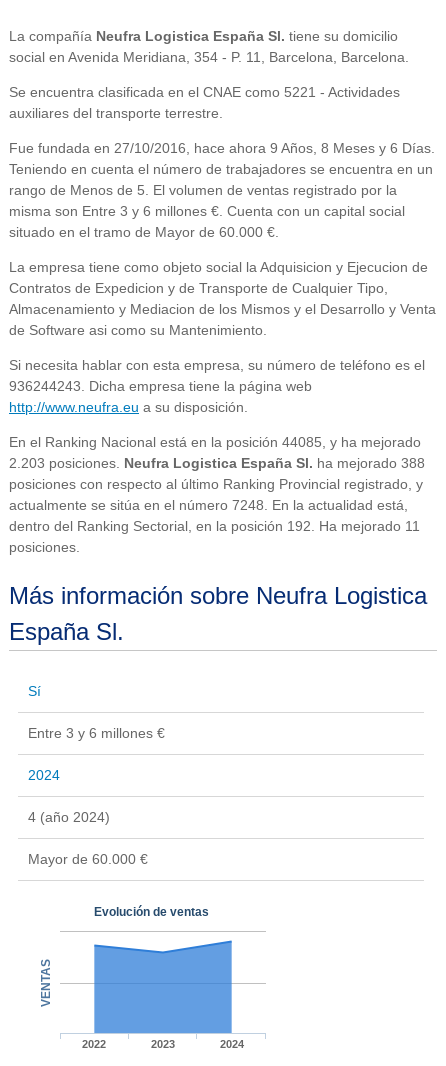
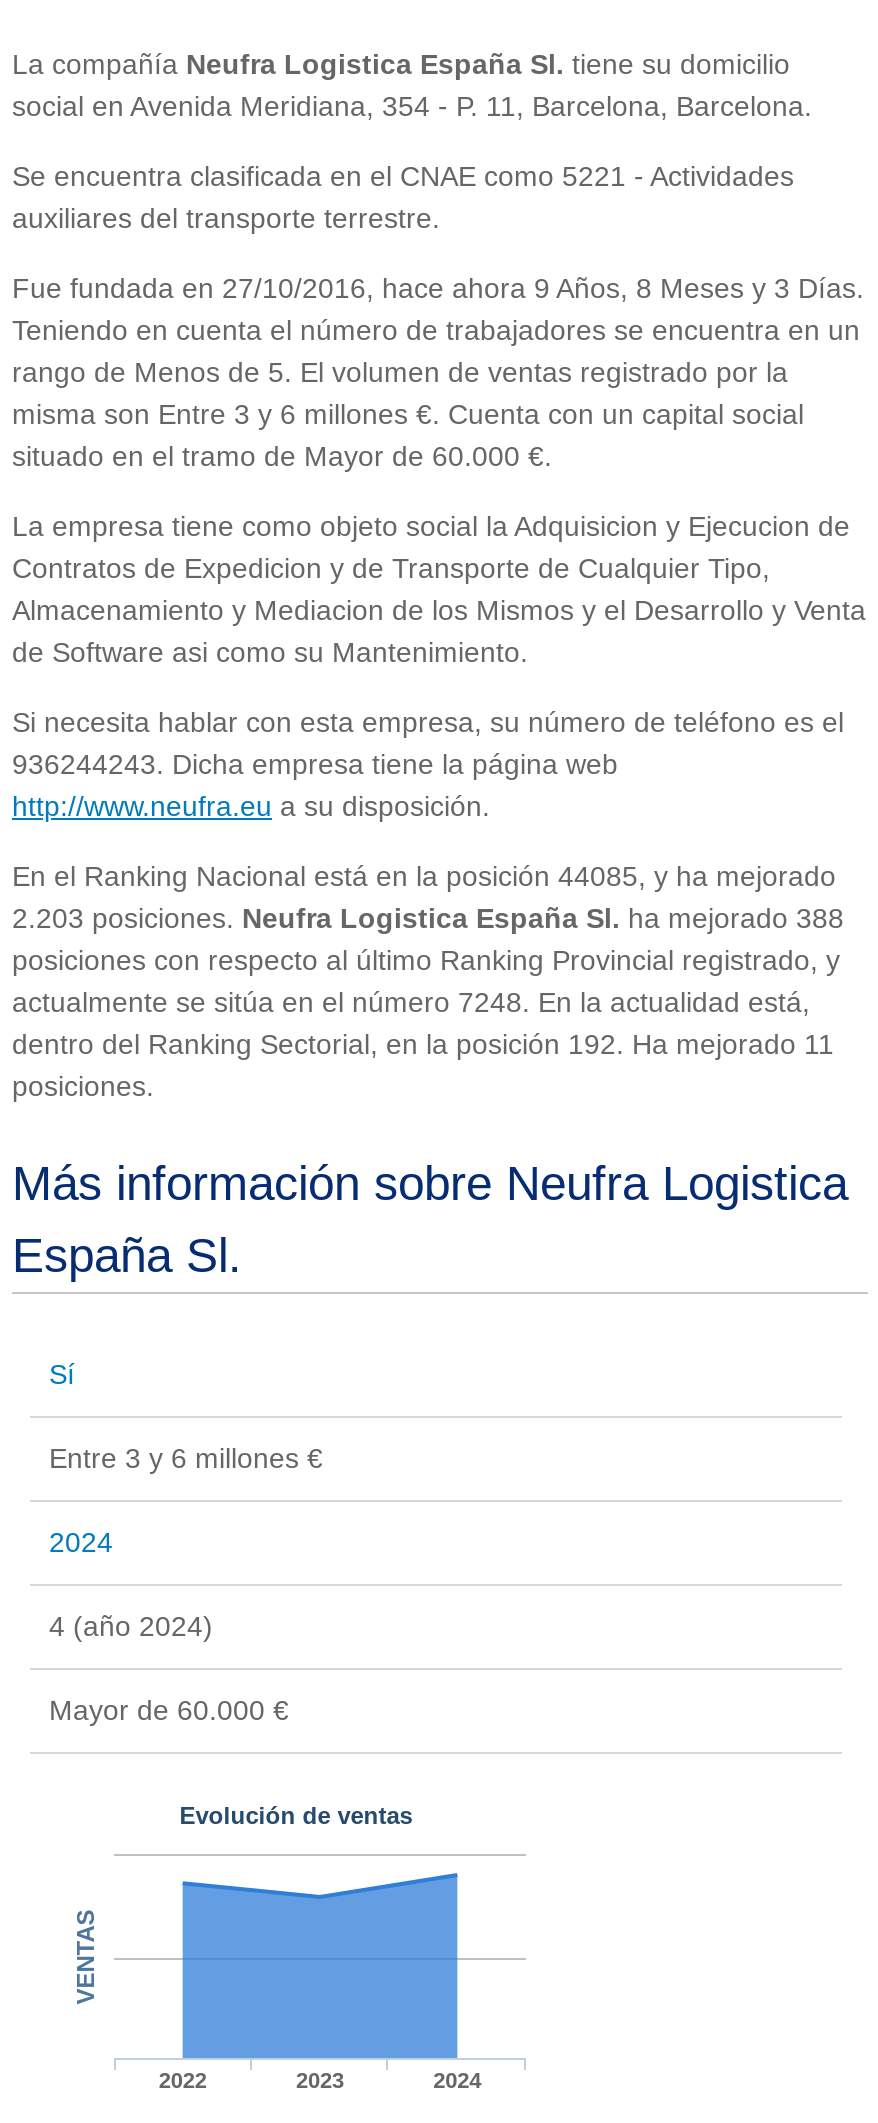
[9,140,435,156] Fue fundada en 27/10/2016, hace ahora 9 Años, 8 Meses y 6 Días. -> [12,272,864,304] Fue fundada en 27/10/2016, hace ahora 9 Años, 8 Meses y 3 Días.

